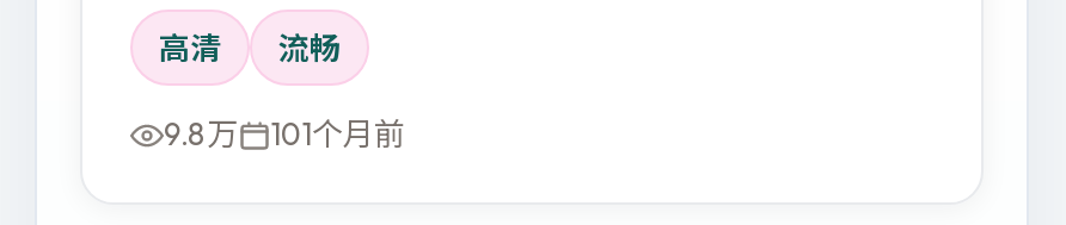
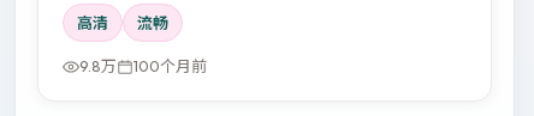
[164,115,405,153] 9.8万 101个月前 -> [79,56,207,76] 9.8万 100个月前

